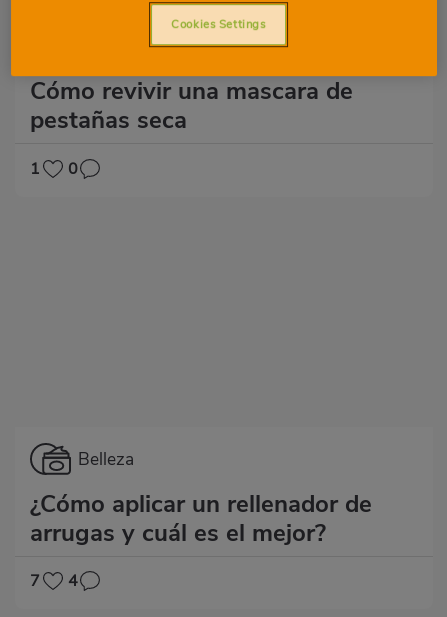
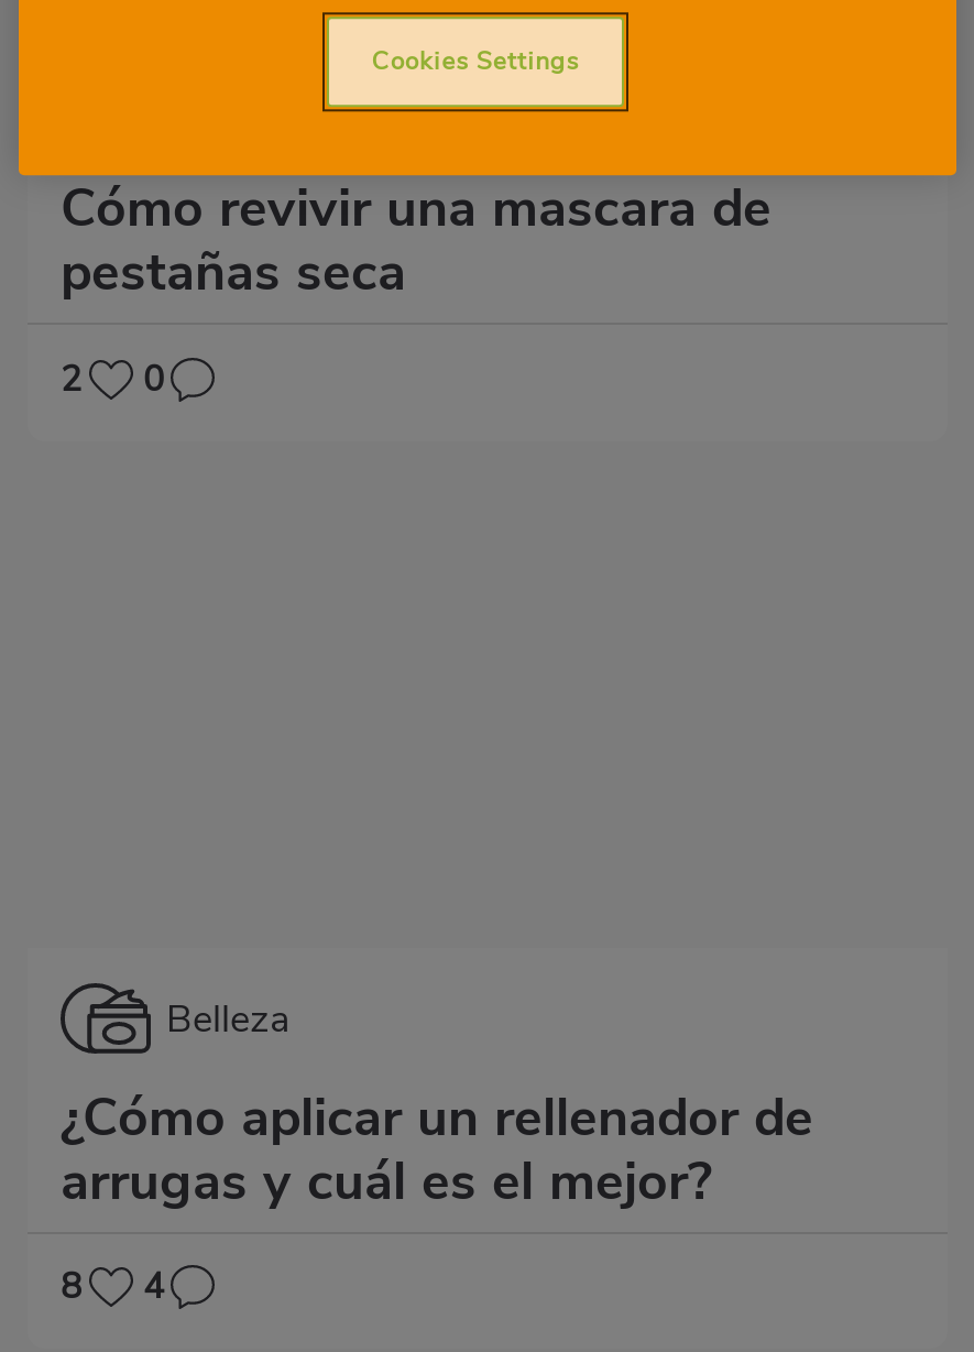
[30,158,77,180] 1 0 -> [61,355,165,403] 2 0
[30,570,77,592] 7 4 -> [61,1264,165,1312] 8 4

